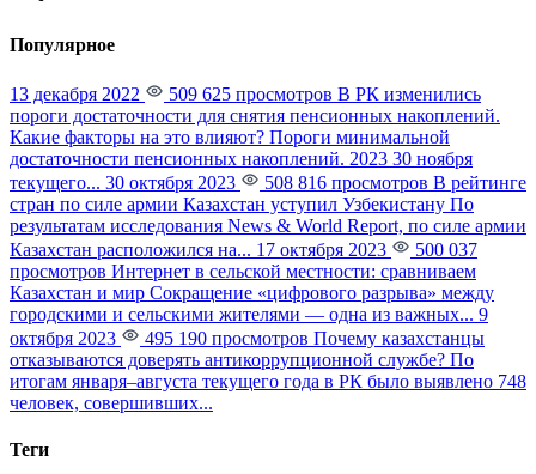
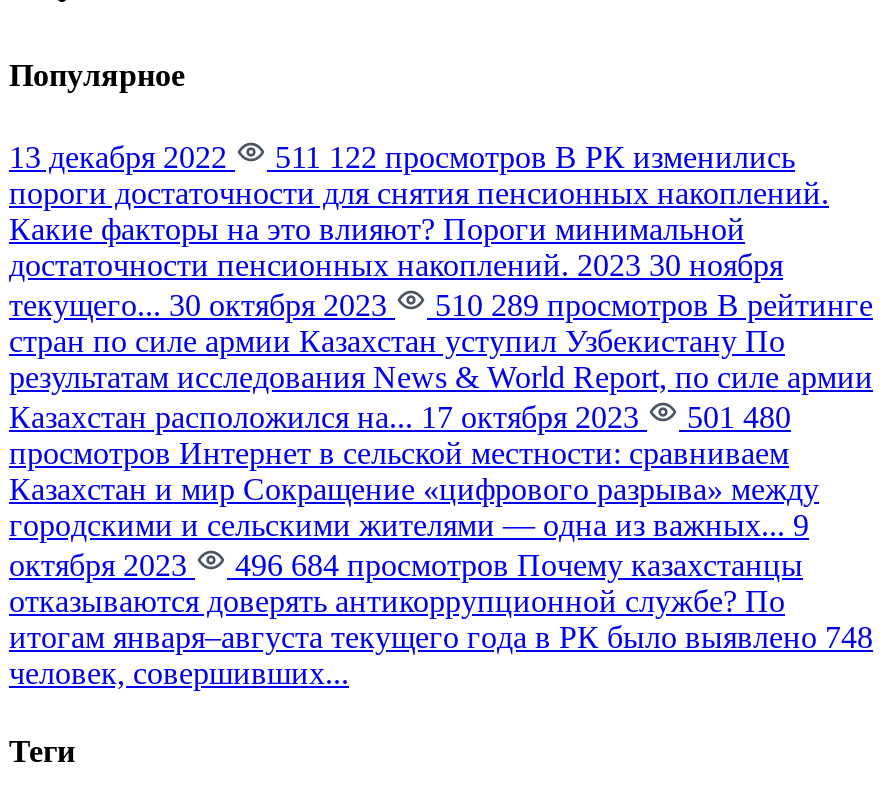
[164,84,481,104] 509 625 просмотров В РК изменились -> [267,140,795,174] 511 122 просмотров В РК изменились
[260,172,526,192] 508 816 просмотров В рейтинге -> [427,288,873,322] 510 289 просмотров В рейтинге
[10,239,477,260] Казахстан расположился на... 17 октября 2023 500 037 -> [9,400,791,434] Казахстан расположился на... 17 октября 2023 501 480
[140,328,485,348] 495 190 просмотров Почему казахстанцы -> [227,548,803,582] 496 684 просмотров Почему казахстанцы

